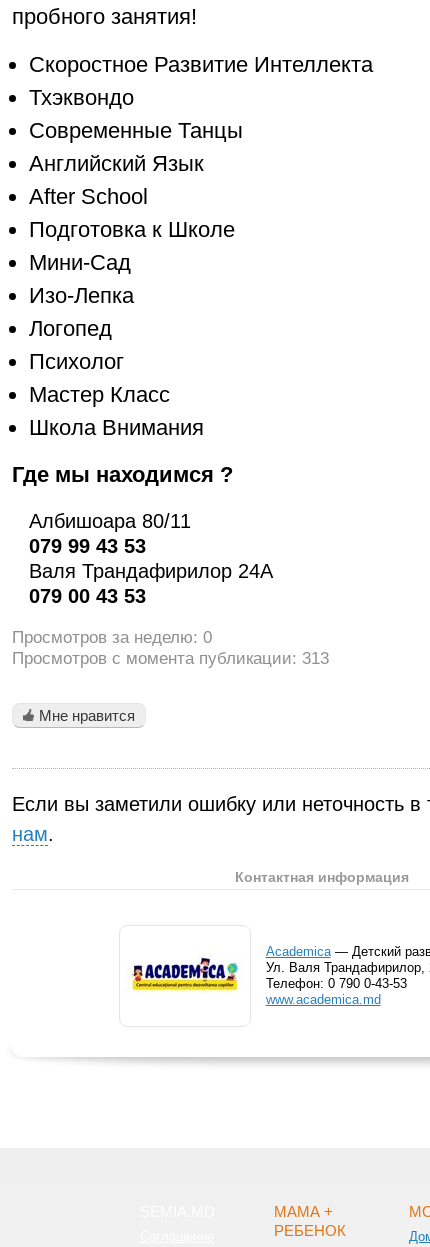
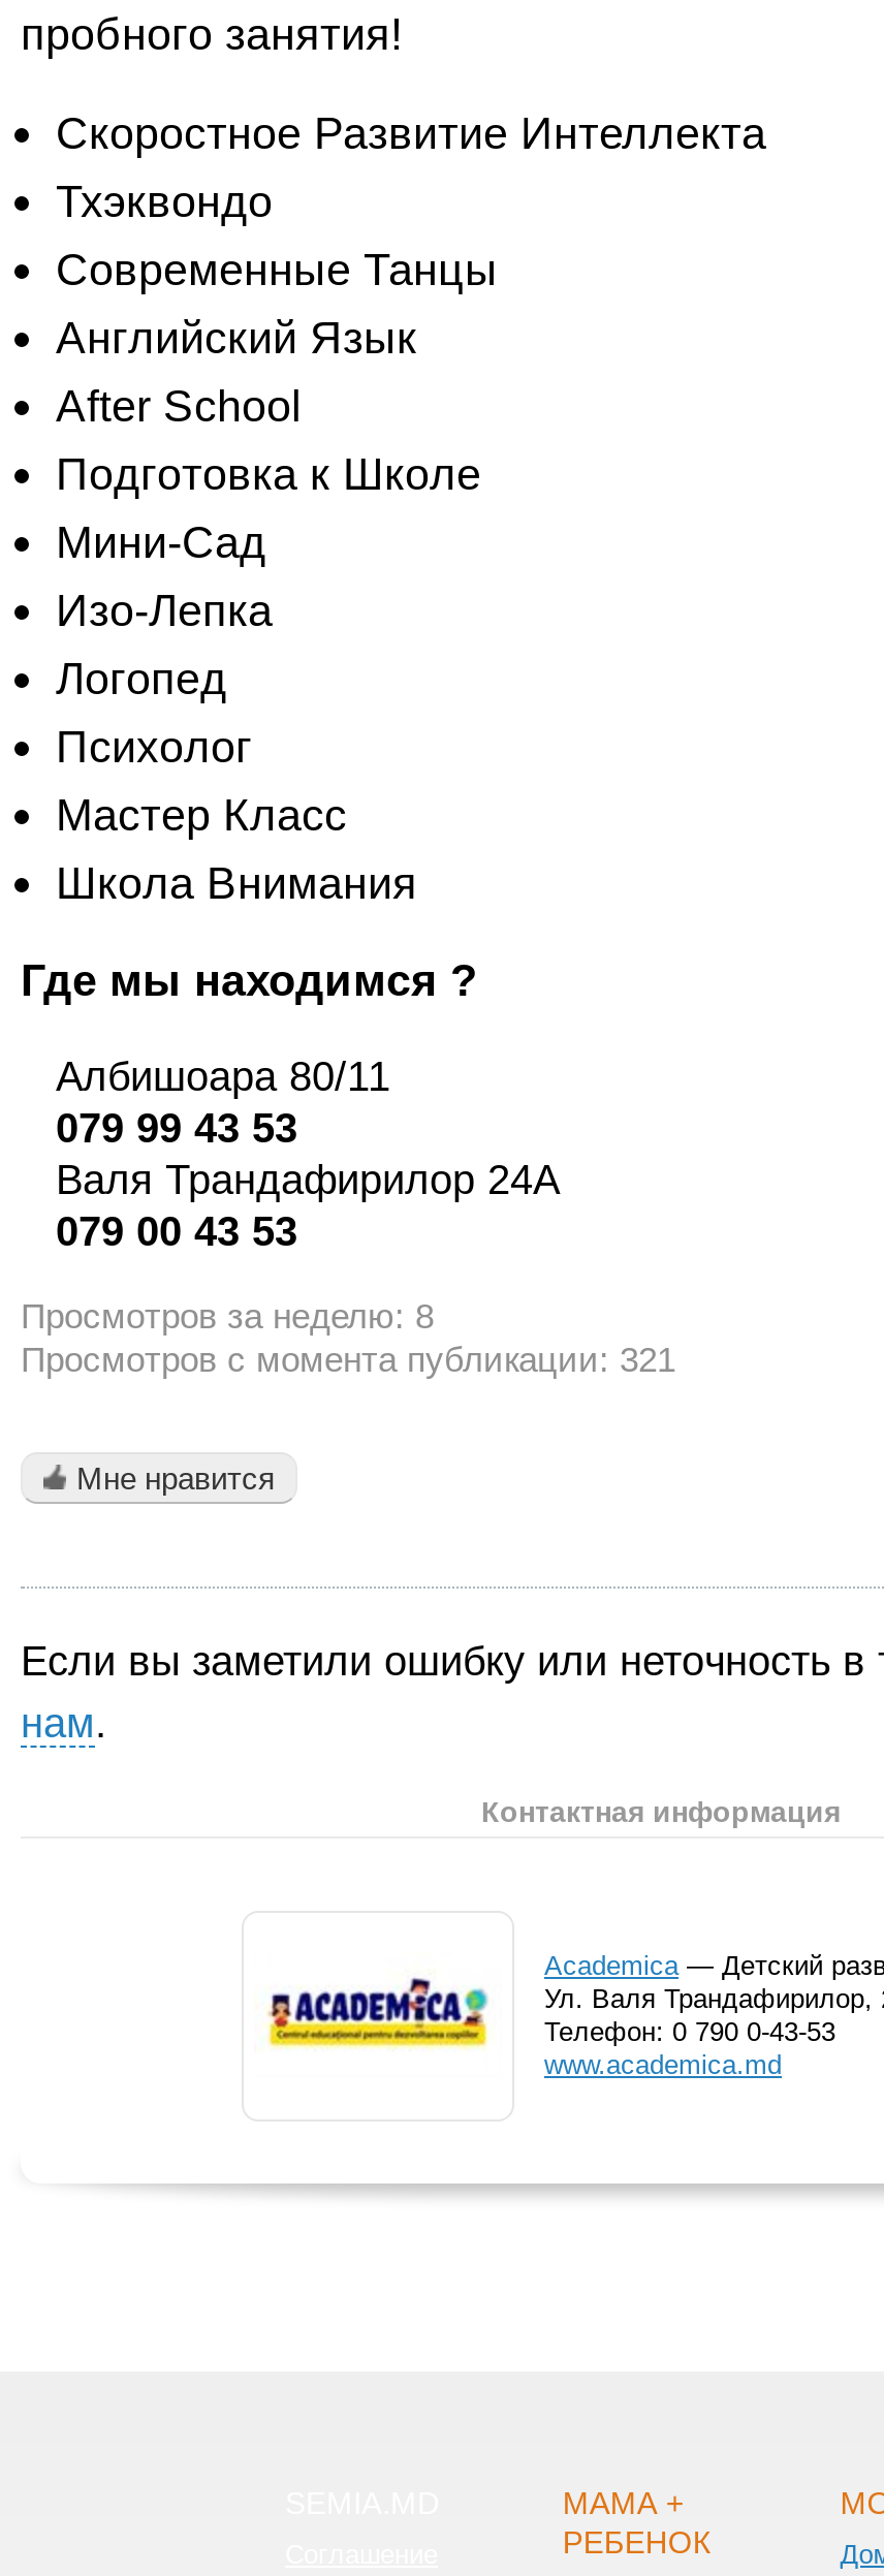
[12,628,212,647] Просмотров за неделю: 0 -> [21,1297,434,1337] Просмотров за неделю: 8
[12,649,329,668] Просмотров с момента публикации: 313 -> [21,1341,675,1380] Просмотров с момента публикации: 321

